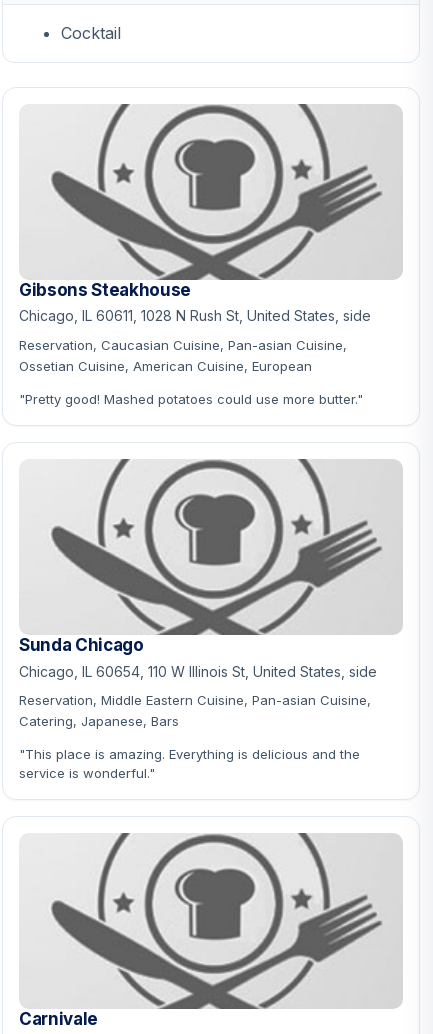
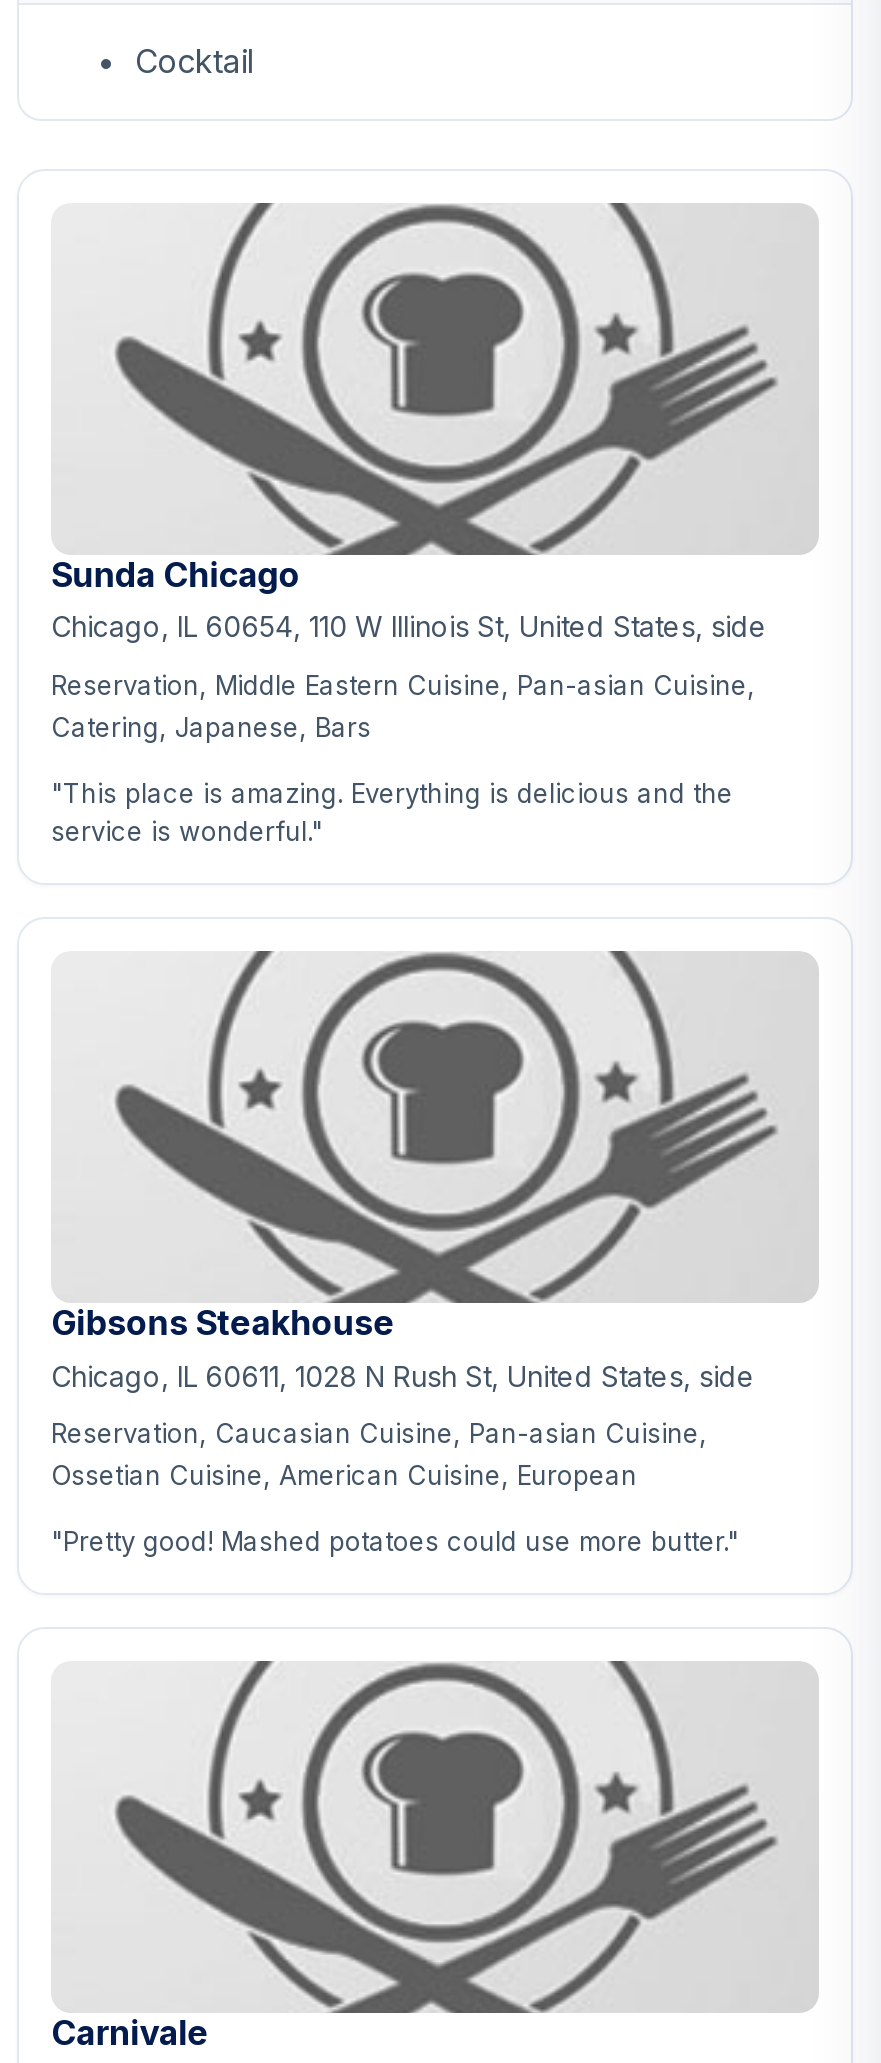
moved [19,280,371,407] -> [51,1303,755,1558]: Gibsons Steakhouse | Chicago, IL 60611, 1028 N Rush St, United States, side | Reservation, Caucasian Cuisine, Pan-asian Cuisine, | Ossetian Cuisine, American Cuisine, European | "Pretty good! Mashed potatoes could use more butter."
moved [19,635,377,781] -> [51,554,767,847]: Sunda Chicago | Chicago, IL 60654, 110 W Illinois St, United States, side | Reservation, Middle Eastern Cuisine, Pan-asian Cuisine, | Catering, Japanese, Bars | "This place is amazing. Everything is delicious and the | service is wonderful."

